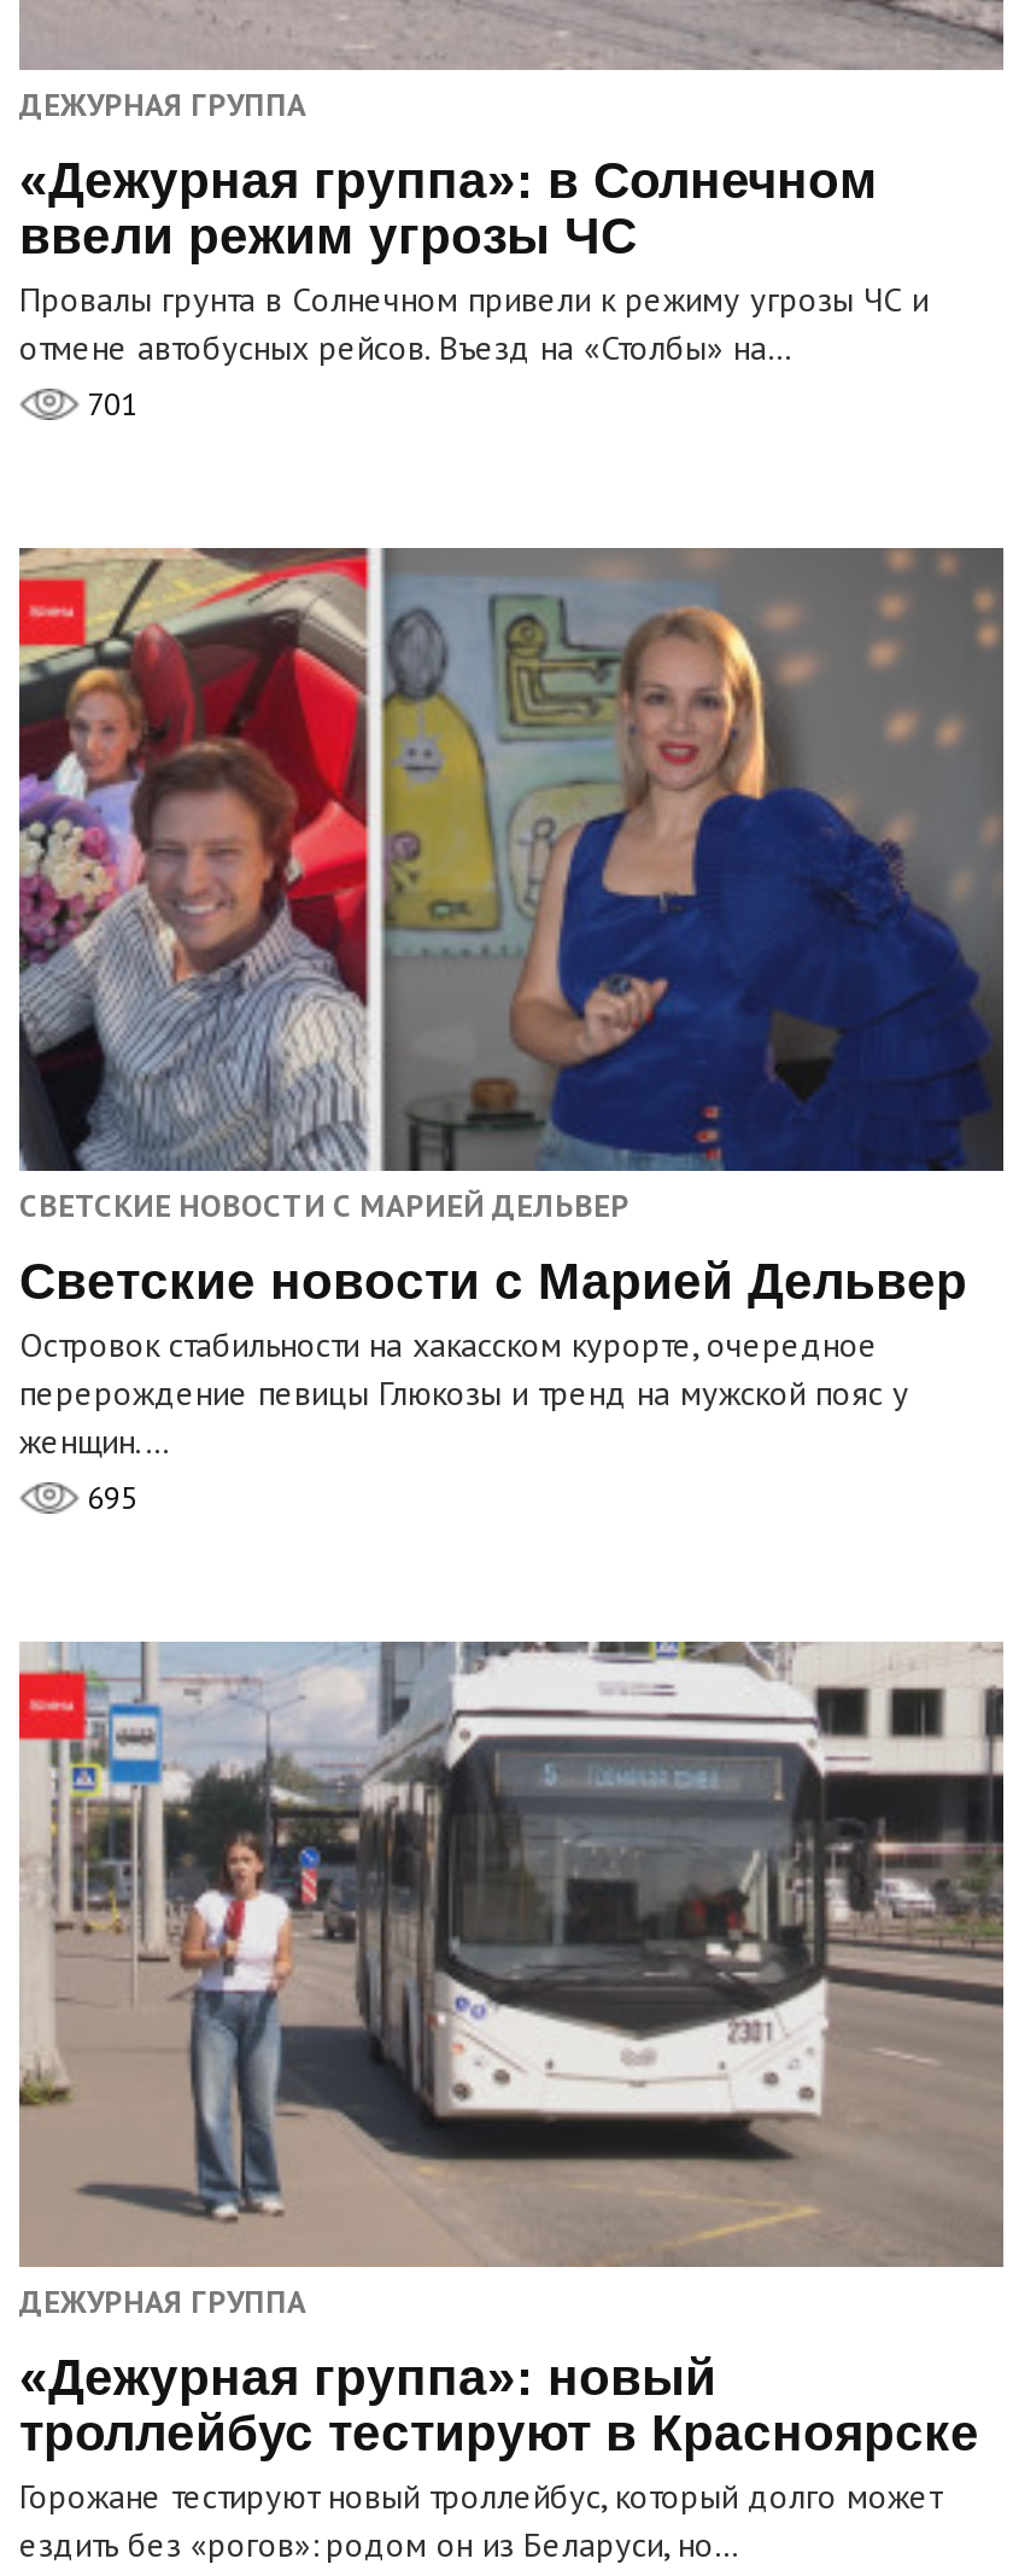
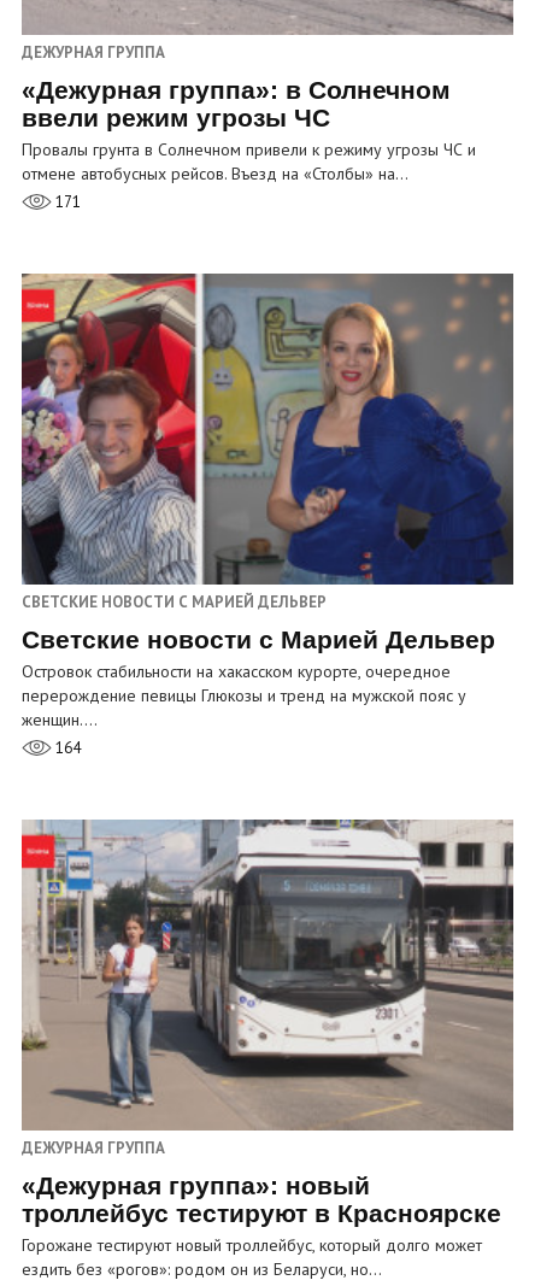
[80,384,137,425] 701 -> [52,192,81,212] 171
[80,1478,137,1519] 695 -> [52,738,81,758] 164

